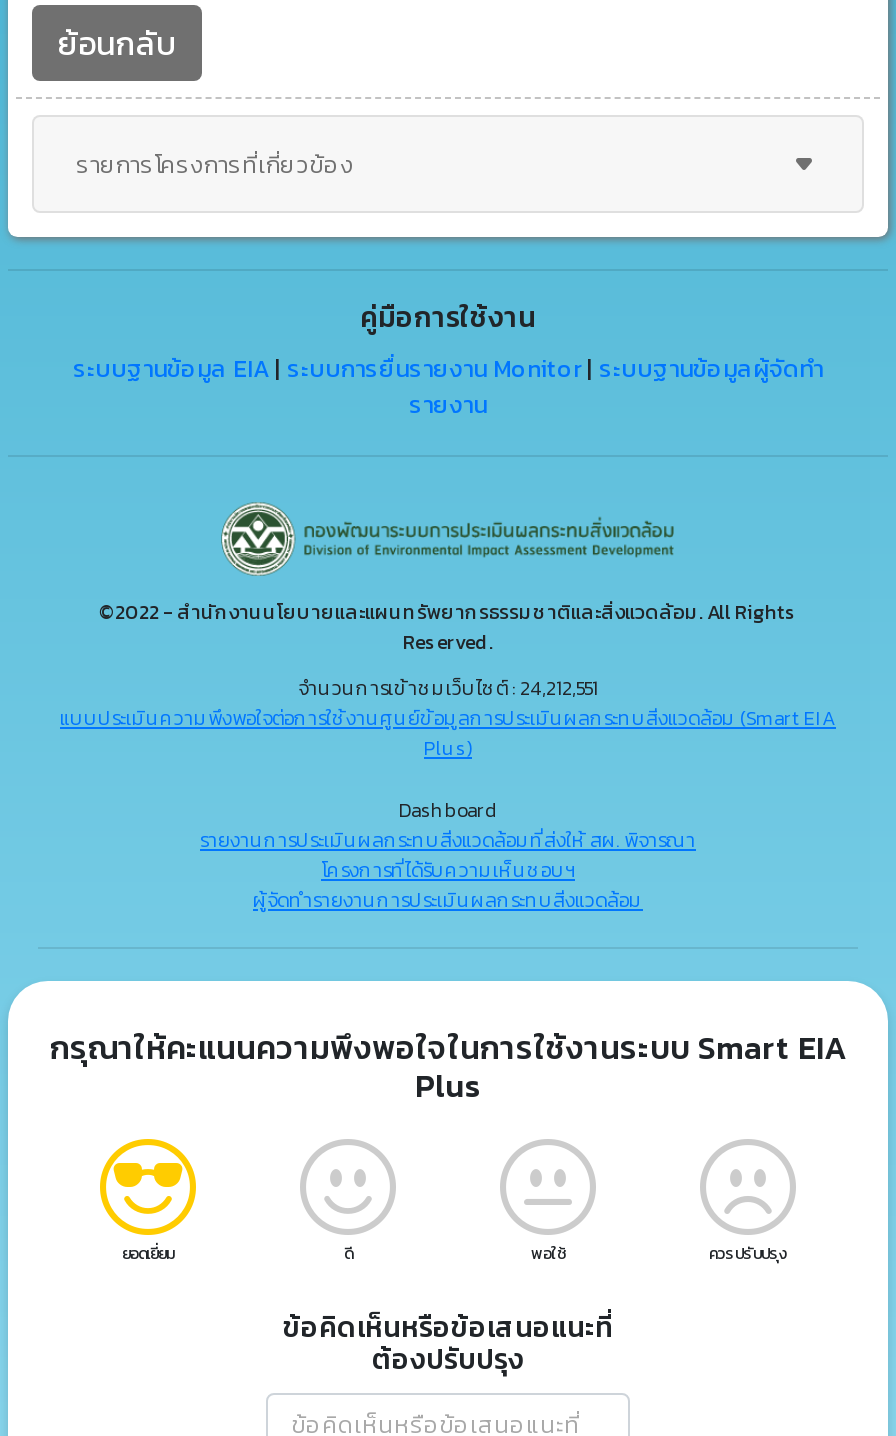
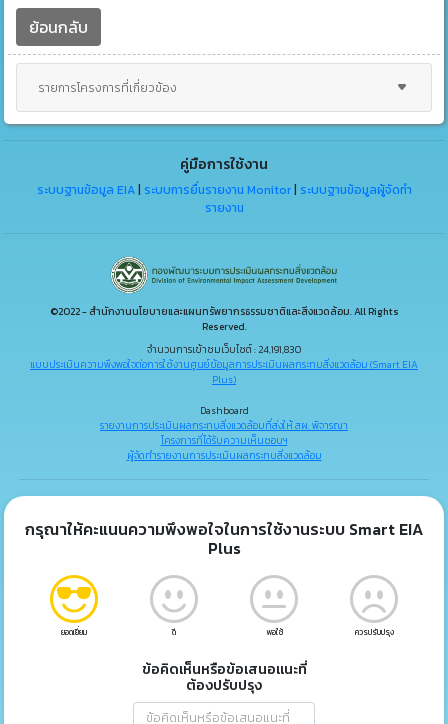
[298,674,598,704] จำนวนการเข้าชมเว็บไซต์ : 24,212,551 -> [147,342,301,357] จำนวนการเข้าชมเว็บไซต์ : 24,191,830

